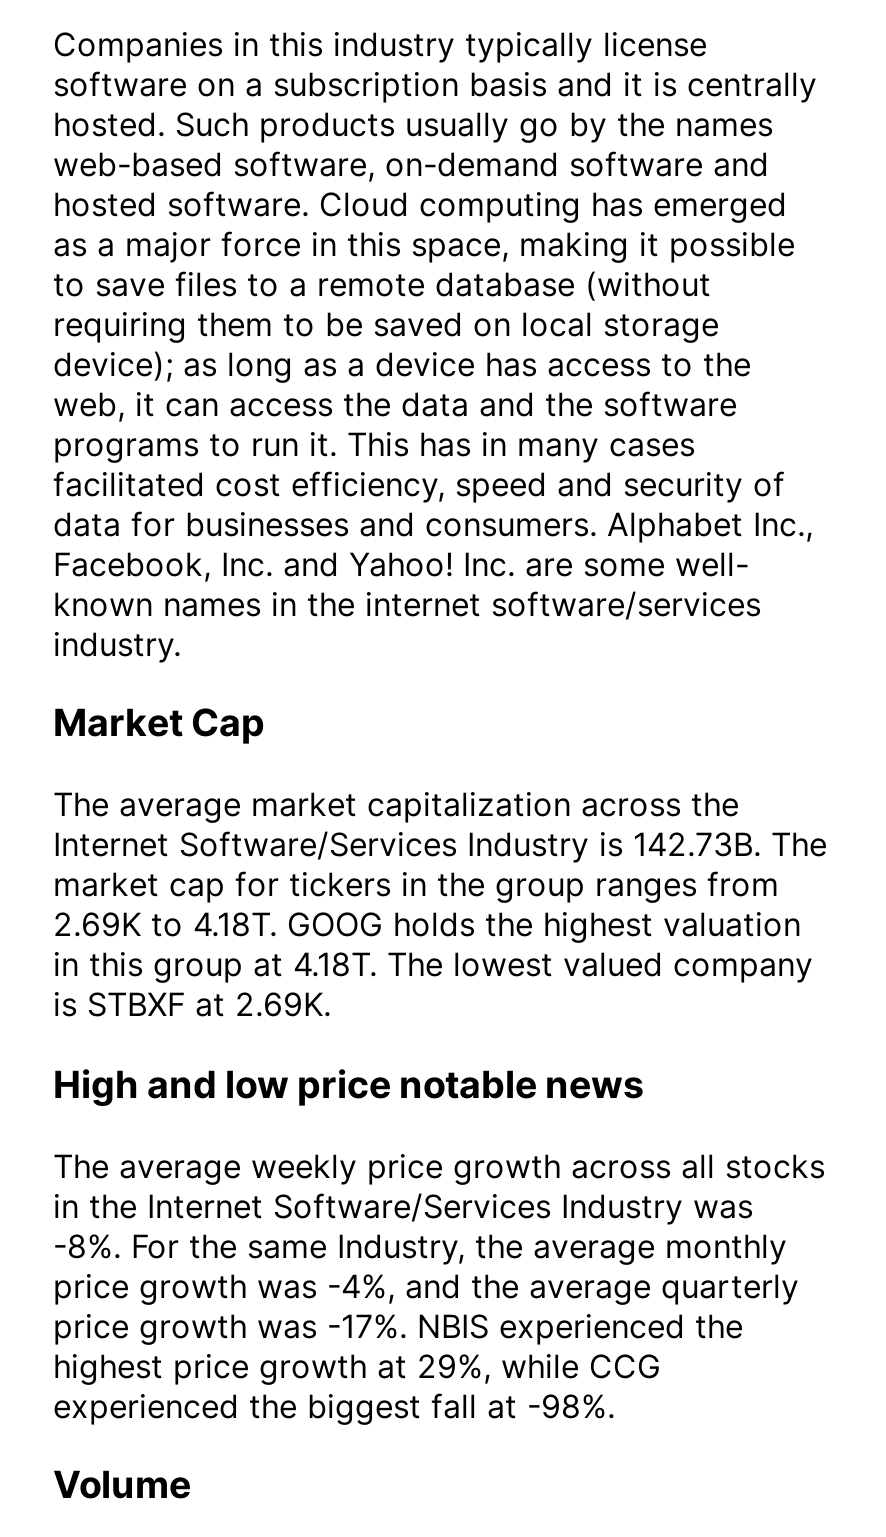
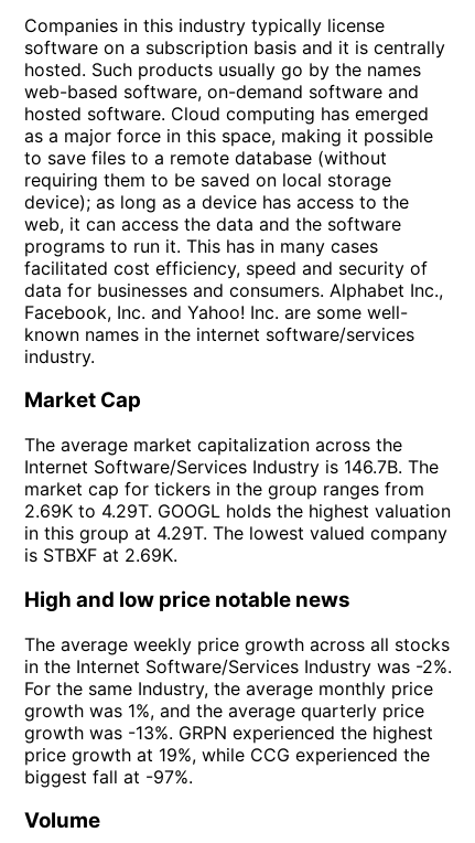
[53,824,827,864] Internet Software/Services Industry is 142.73B. The -> [24,456,439,478] Internet Software/Services Industry is 146.7B. The
[53,904,801,944] 2.69K to 4.18T. GOOG holds the highest valuation -> [24,500,451,522] 2.69K to 4.29T. GOOGL holds the highest valuation
[53,944,813,984] in this group at 4.18T. The lowest valued company -> [24,522,447,544] in this group at 4.29T. The lowest valued company
[53,1185,799,1425] in the Internet Software/Services Industry was | -8%. For the same Industry, the average monthly | price growth was -4%, and the average quarterly | price growth was -17%. NBIS experienced the | highest price growth at 29%, while CCG | experienced the biggest fall at -98%. -> [24,655,452,787] in the Internet Software/Services Industry was -2%. | For the same Industry, the average monthly price | growth was 1%, and the average quarterly price | growth was -13%. GRPN experienced the highest | price growth at 19%, while CCG experienced the | biggest fall at -97%.

